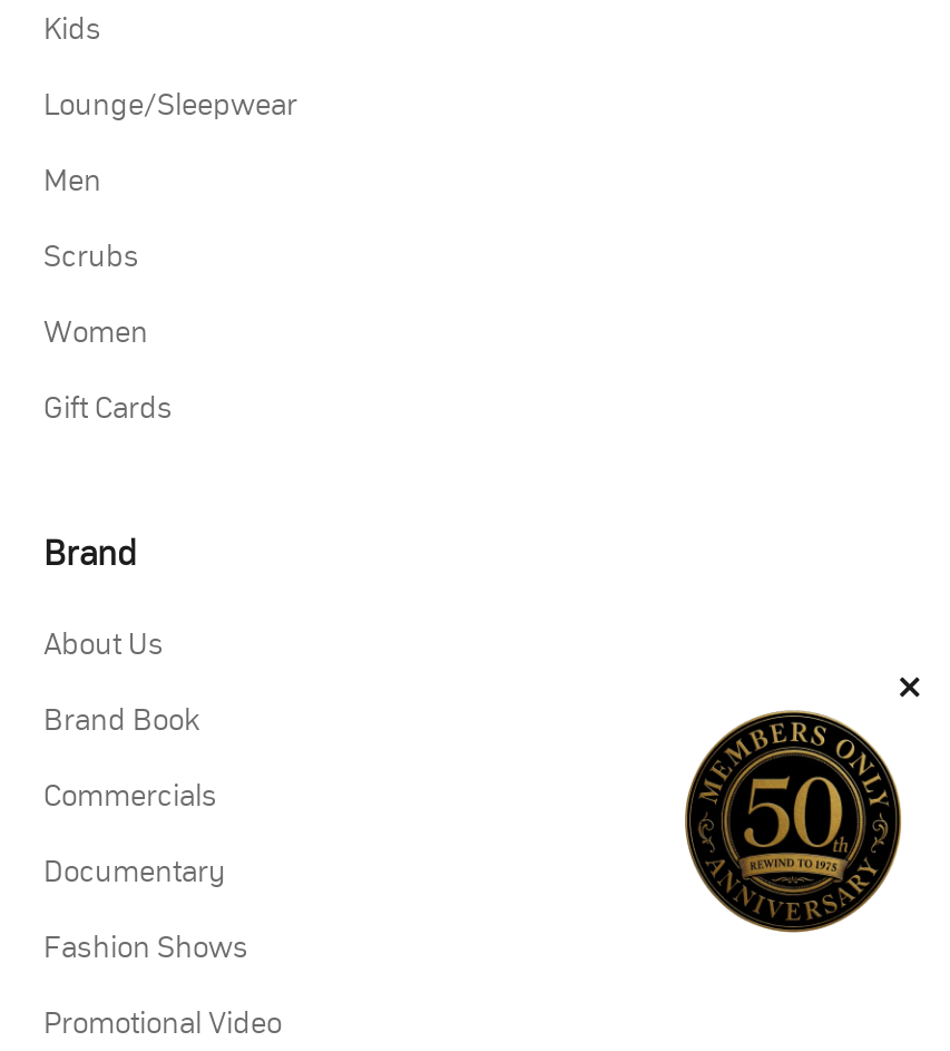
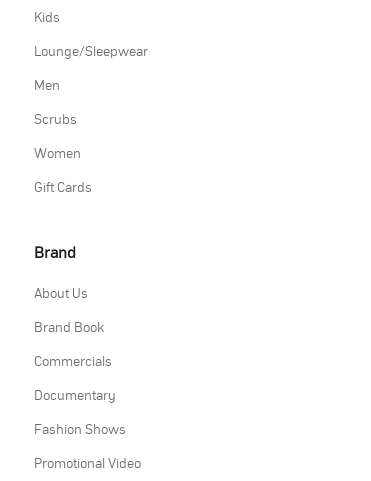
[683,677,921,935] [image] -> none

